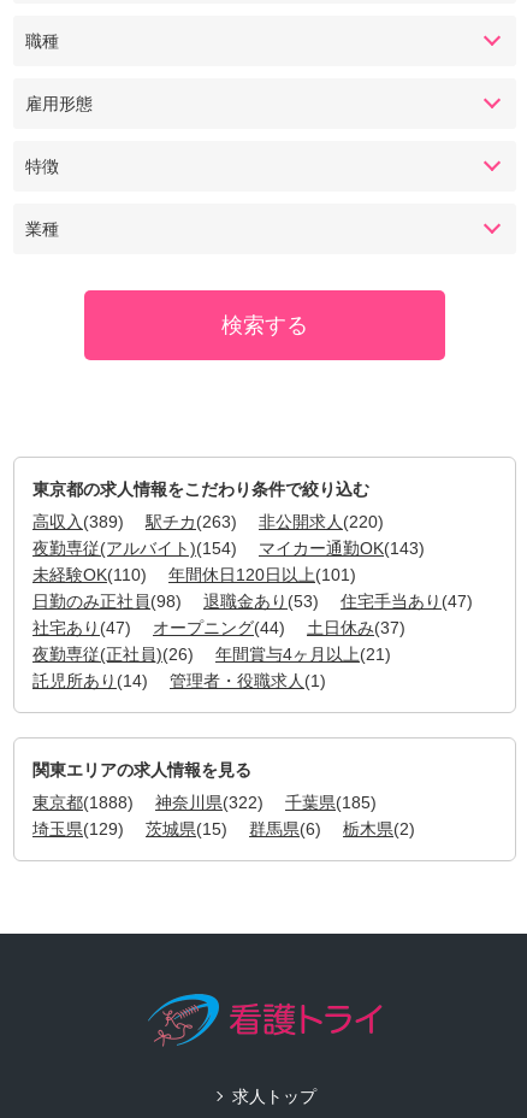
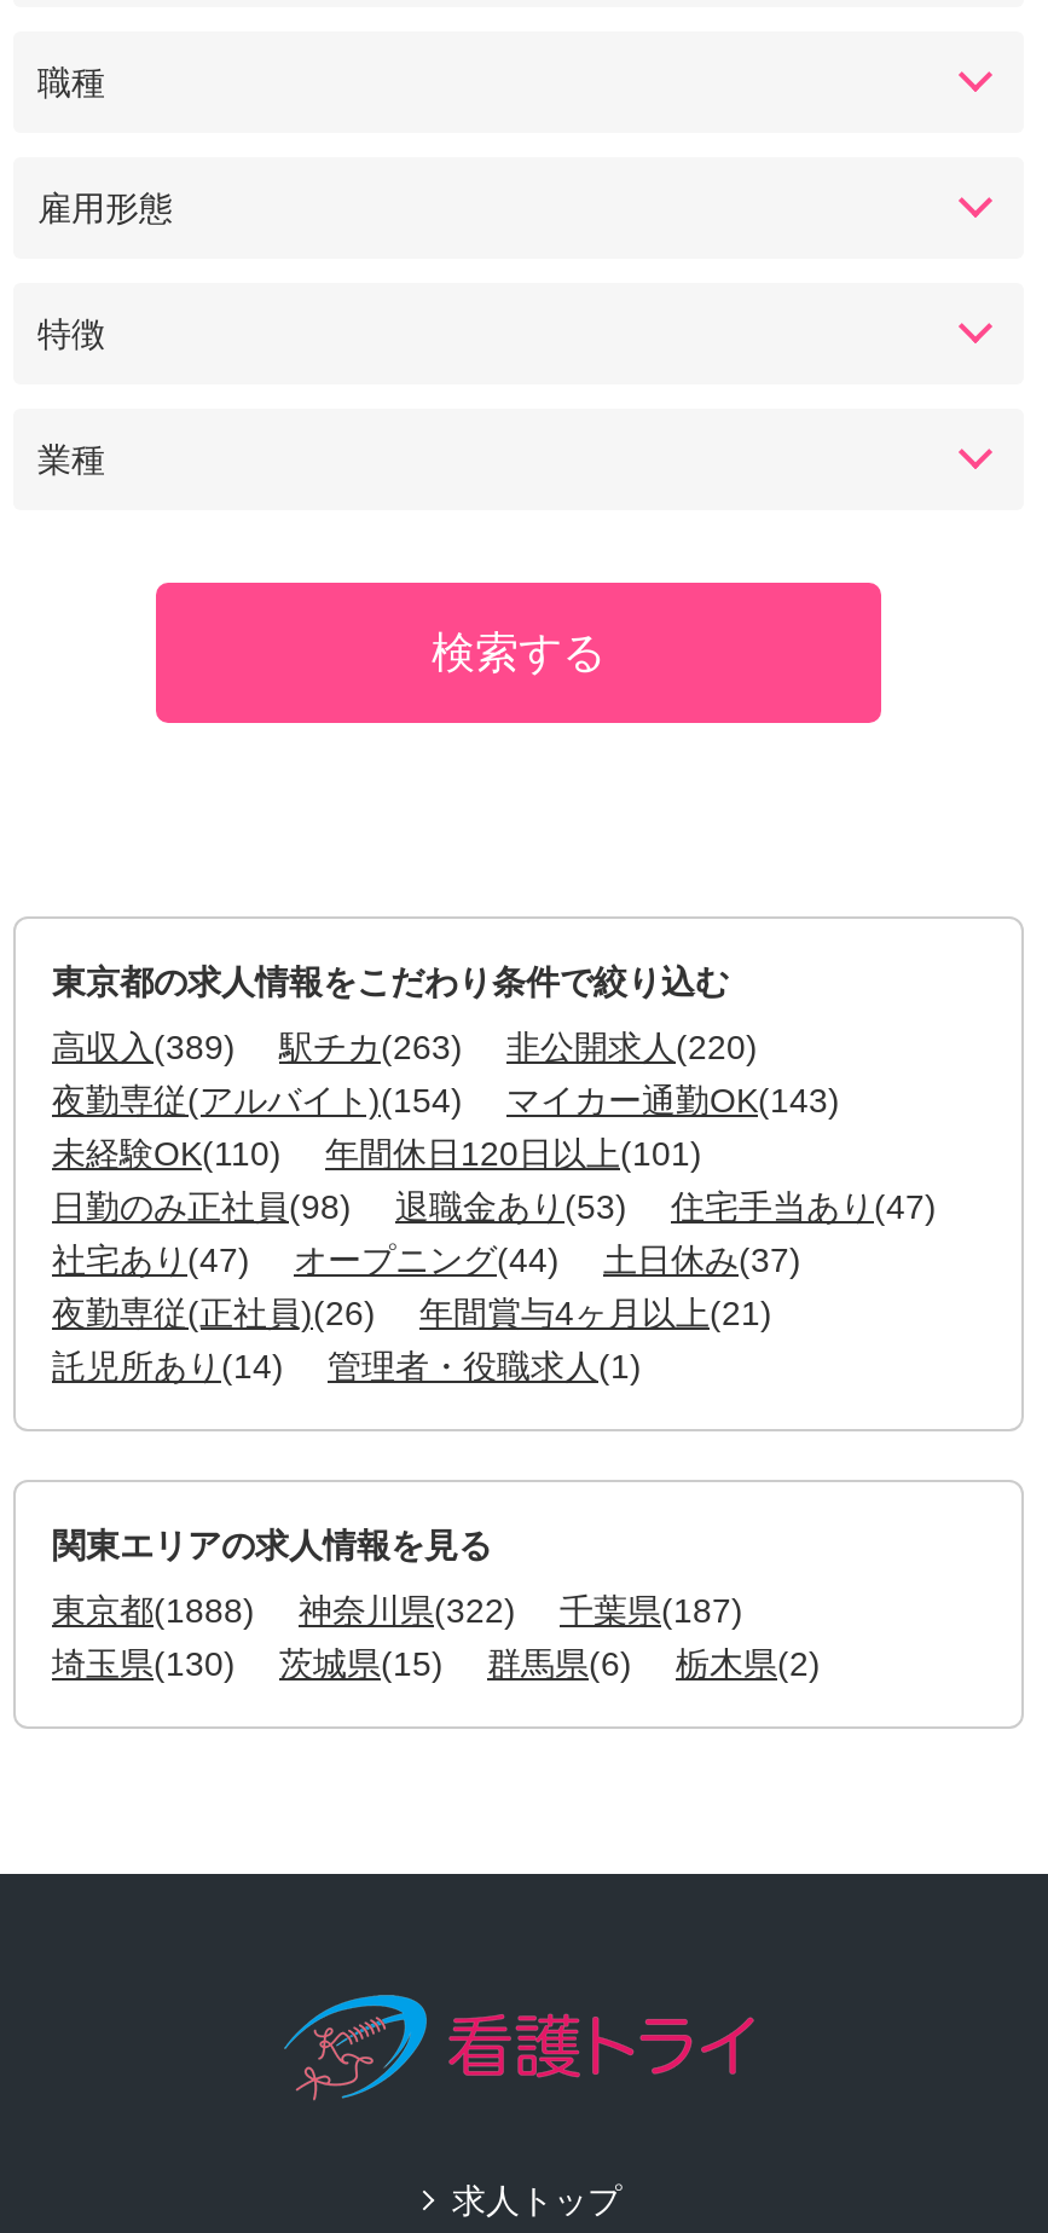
[32,793,377,812] 東京都(1888) 神奈川県(322) 千葉県(185) -> [52,1591,743,1630] 東京都(1888) 神奈川県(322) 千葉県(187)
[32,819,415,838] 埼玉県(129) 茨城県(15) 群馬県(6) 栃木県(2) -> [52,1644,821,1683] 埼玉県(130) 茨城県(15) 群馬県(6) 栃木県(2)

